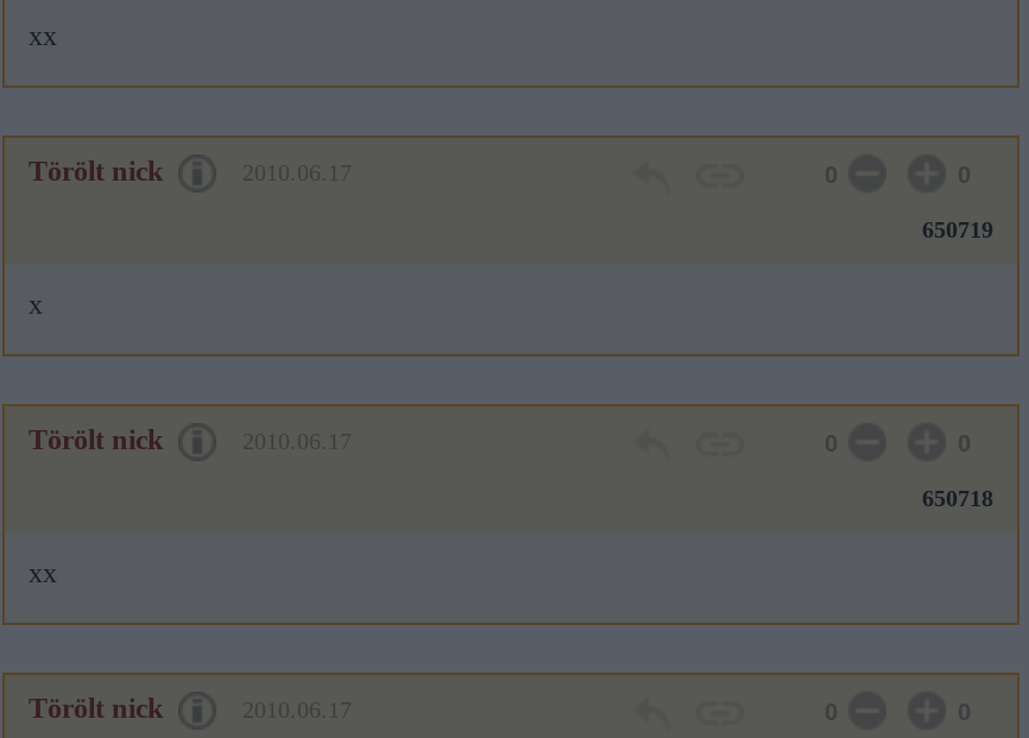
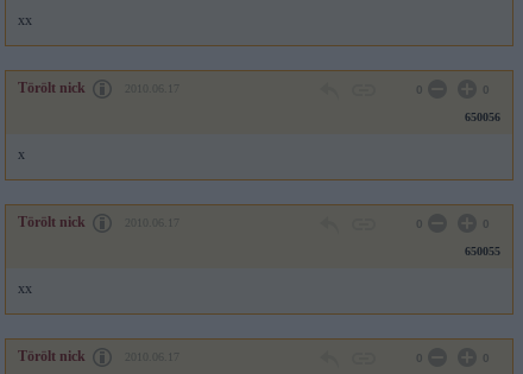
[922,216,993,242] 650719 -> [465,110,500,123] 650056
[922,485,993,511] 650718 -> [465,245,500,258] 650055

